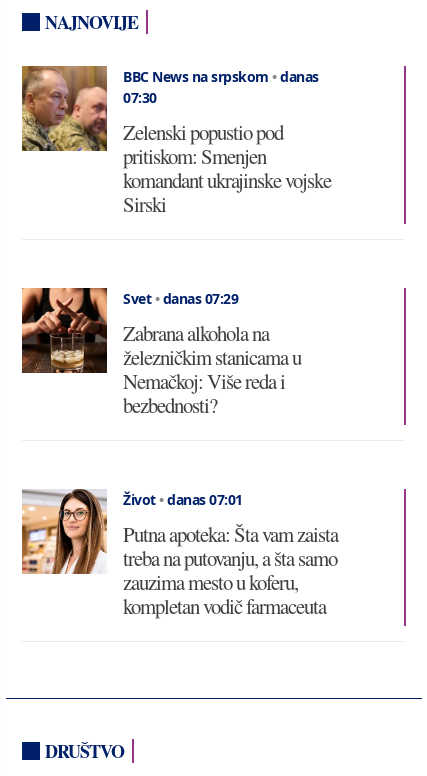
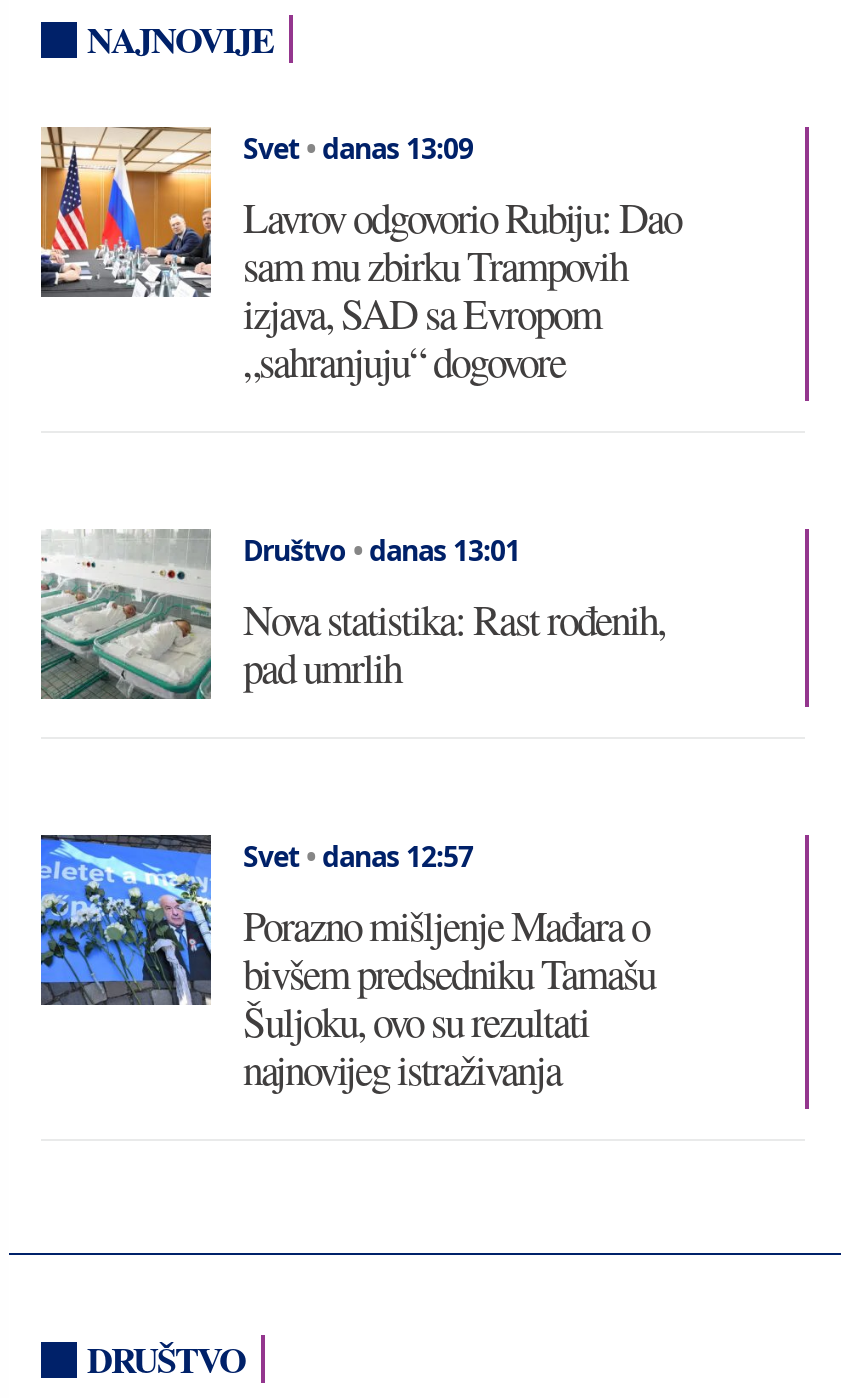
[21,66,331,218] [image] | BBC News na srpskom • danas | 07:30 | Zelenski popustio pod | pritiskom: Smenjen | komandant ukrajinske vojske | Sirski -> [39,127,681,389] [image] | Svet • danas 13:09 | Lavrov odgovorio Rubiju: Dao | sam mu zbirku Trampovih | izjava, SAD sa Evropom | „sahranjuju“ dogovore
[21,287,301,419] [image] | Svet • danas 07:29 | Zabrana alkohola na | železničkim stanicama u | Nemačkoj: Više reda i | bezbednosti? -> [39,527,665,701] [image] | Društvo • danas 13:01 | Nova statistika: Rast rođenih, | pad umrlih
[21,488,338,620] [image] | Život • danas 07:01 | Putna apoteka: Šta vam zaista | treba na putovanju, a šta samo | zauzima mesto u koferu, | kompletan vodič farmaceuta -> [39,833,655,1097] [image] | Svet • danas 12:57 | Porazno mišljenje Mađara o | bivšem predsedniku Tamašu | Šuljoku, ovo su rezultati | najnovijeg istraživanja

